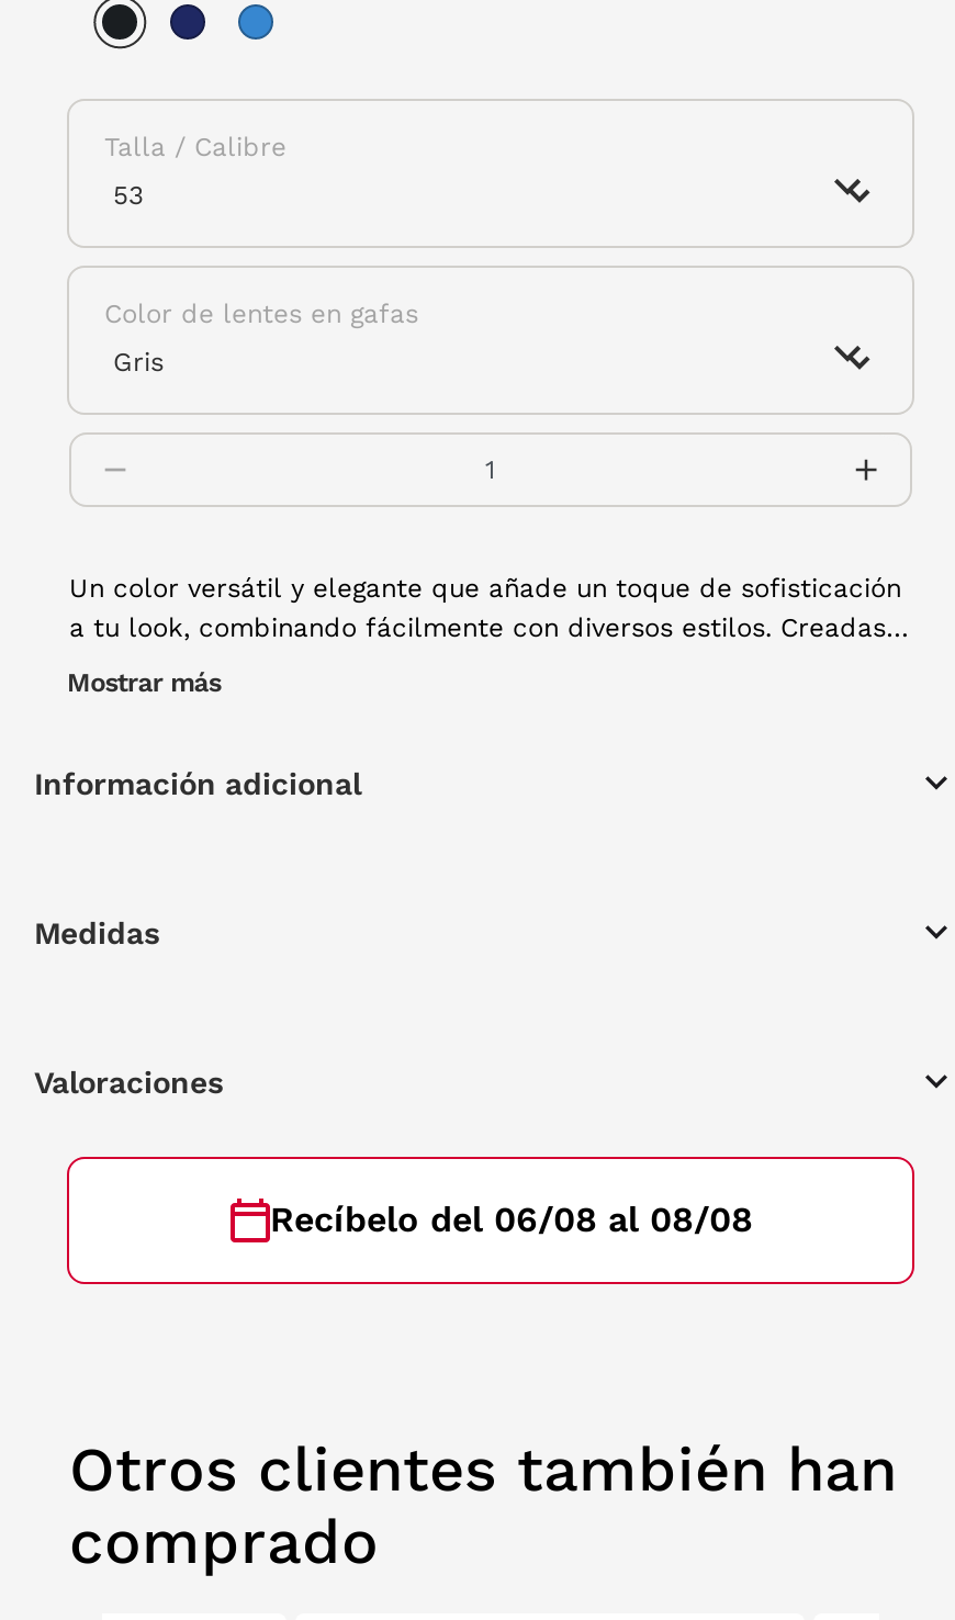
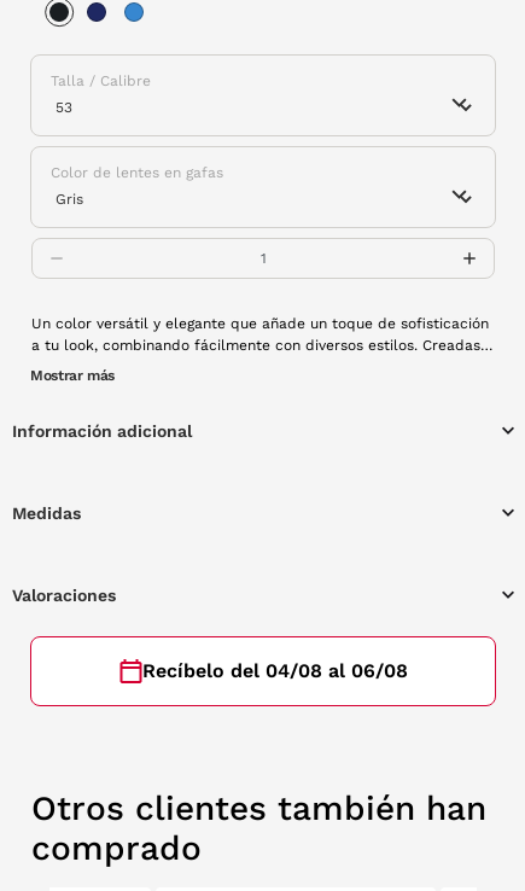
[270,1199,753,1240] Recíbelo del 06/08 al 08/08 -> [142,659,407,682] Recíbelo del 04/08 al 06/08

